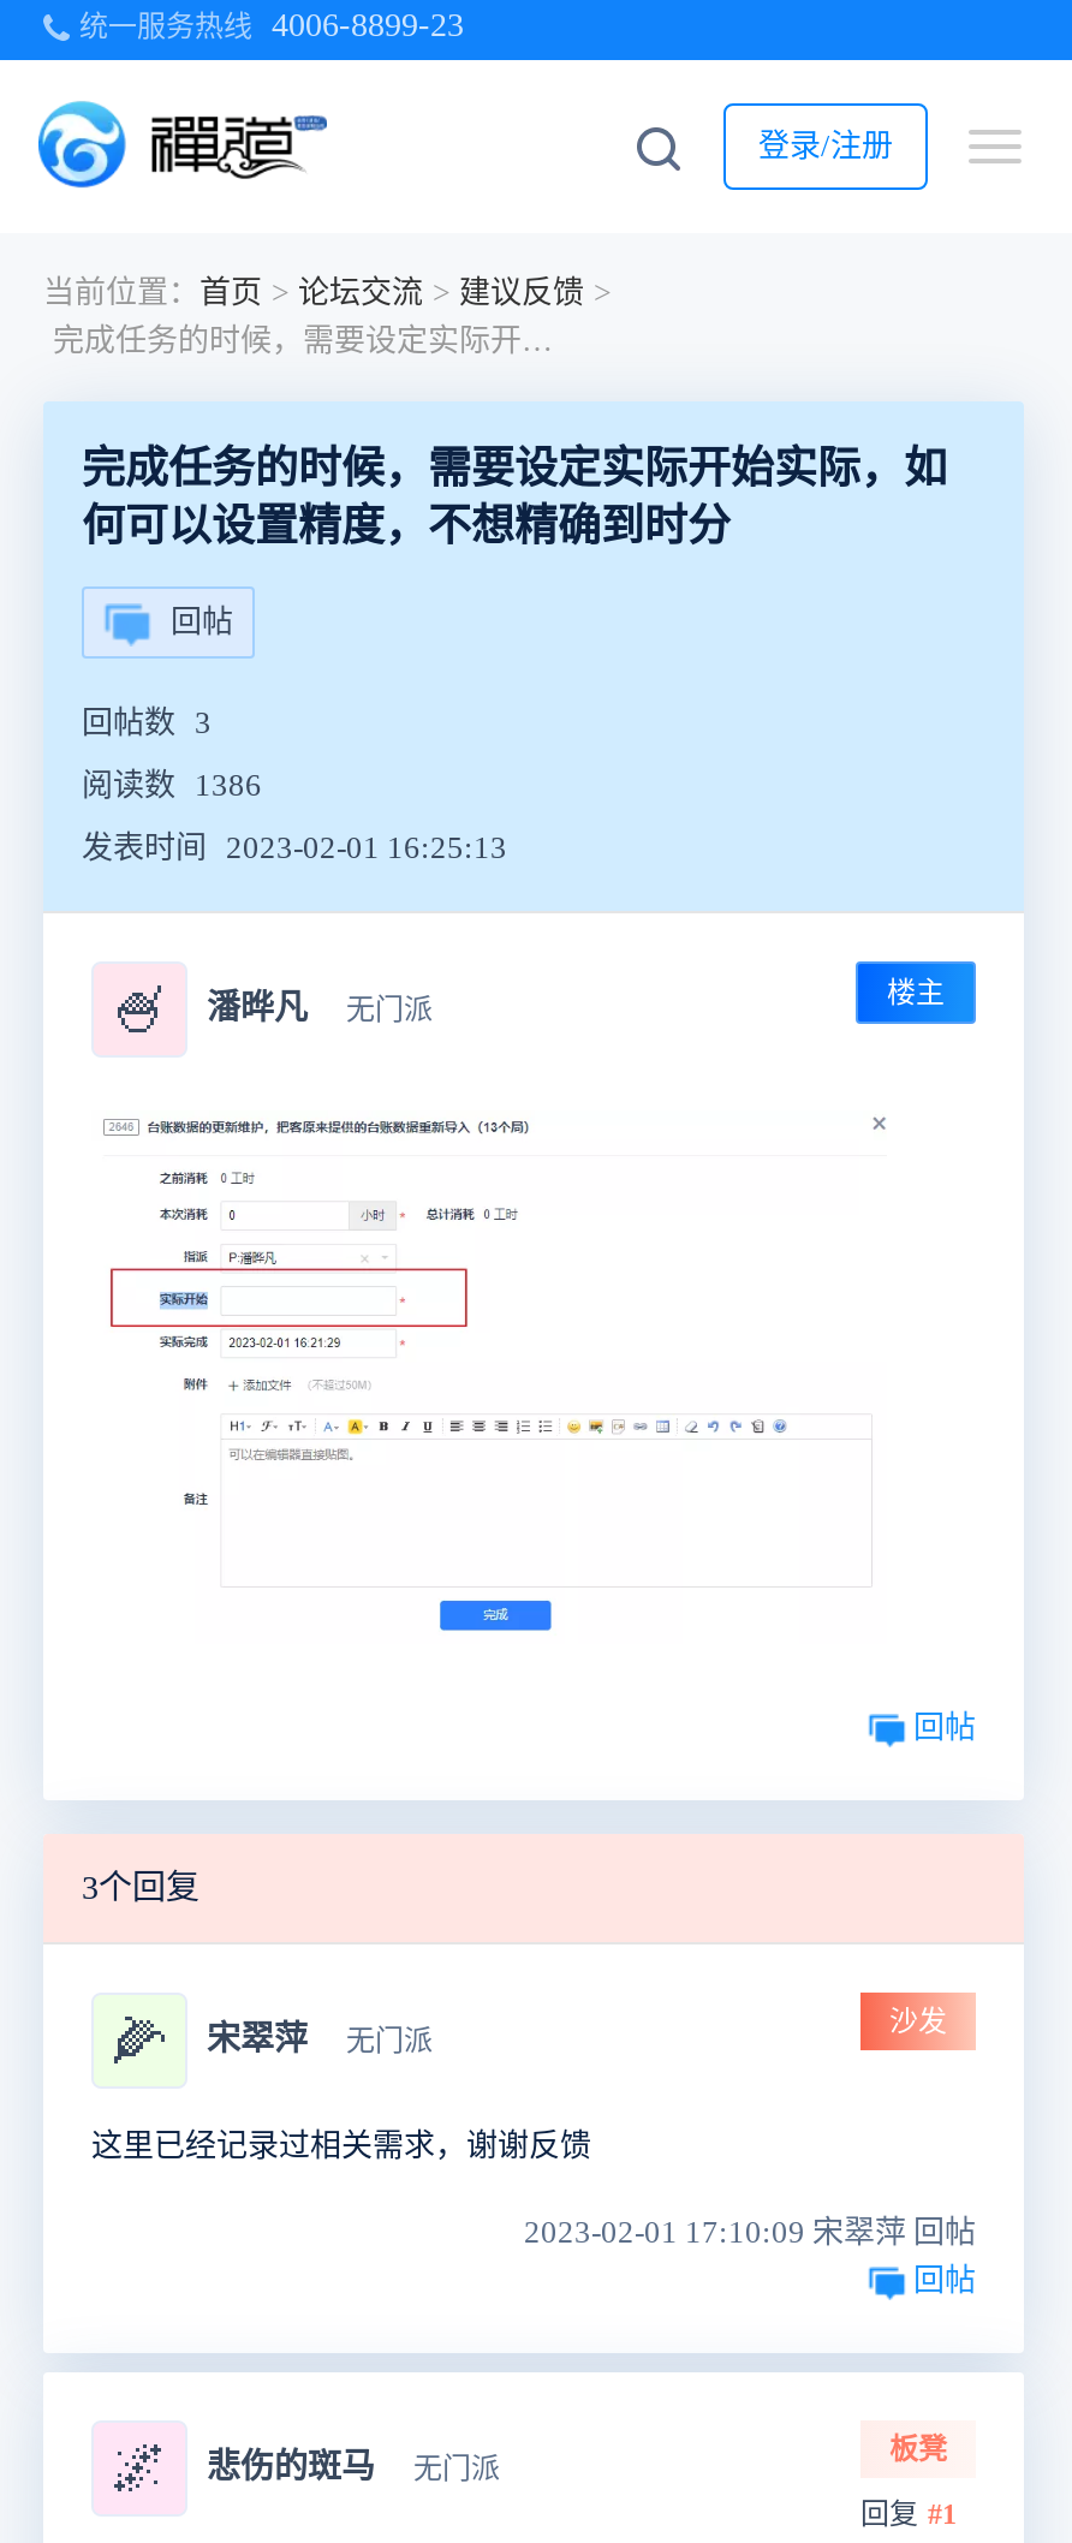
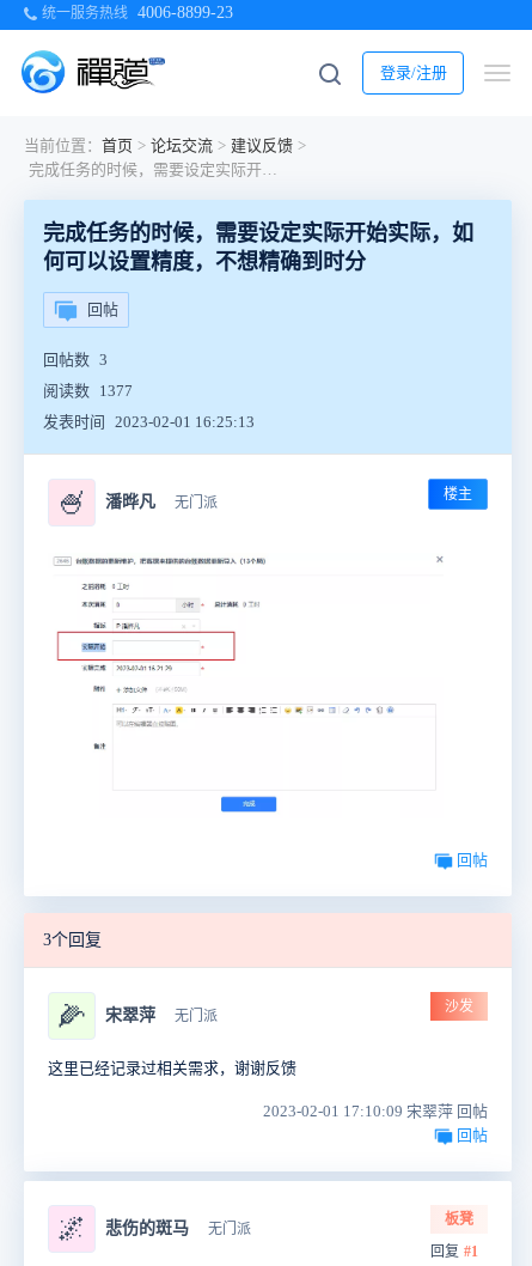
[82,767,262,803] 阅读数 1386 -> [43,382,133,400] 阅读数 1377

